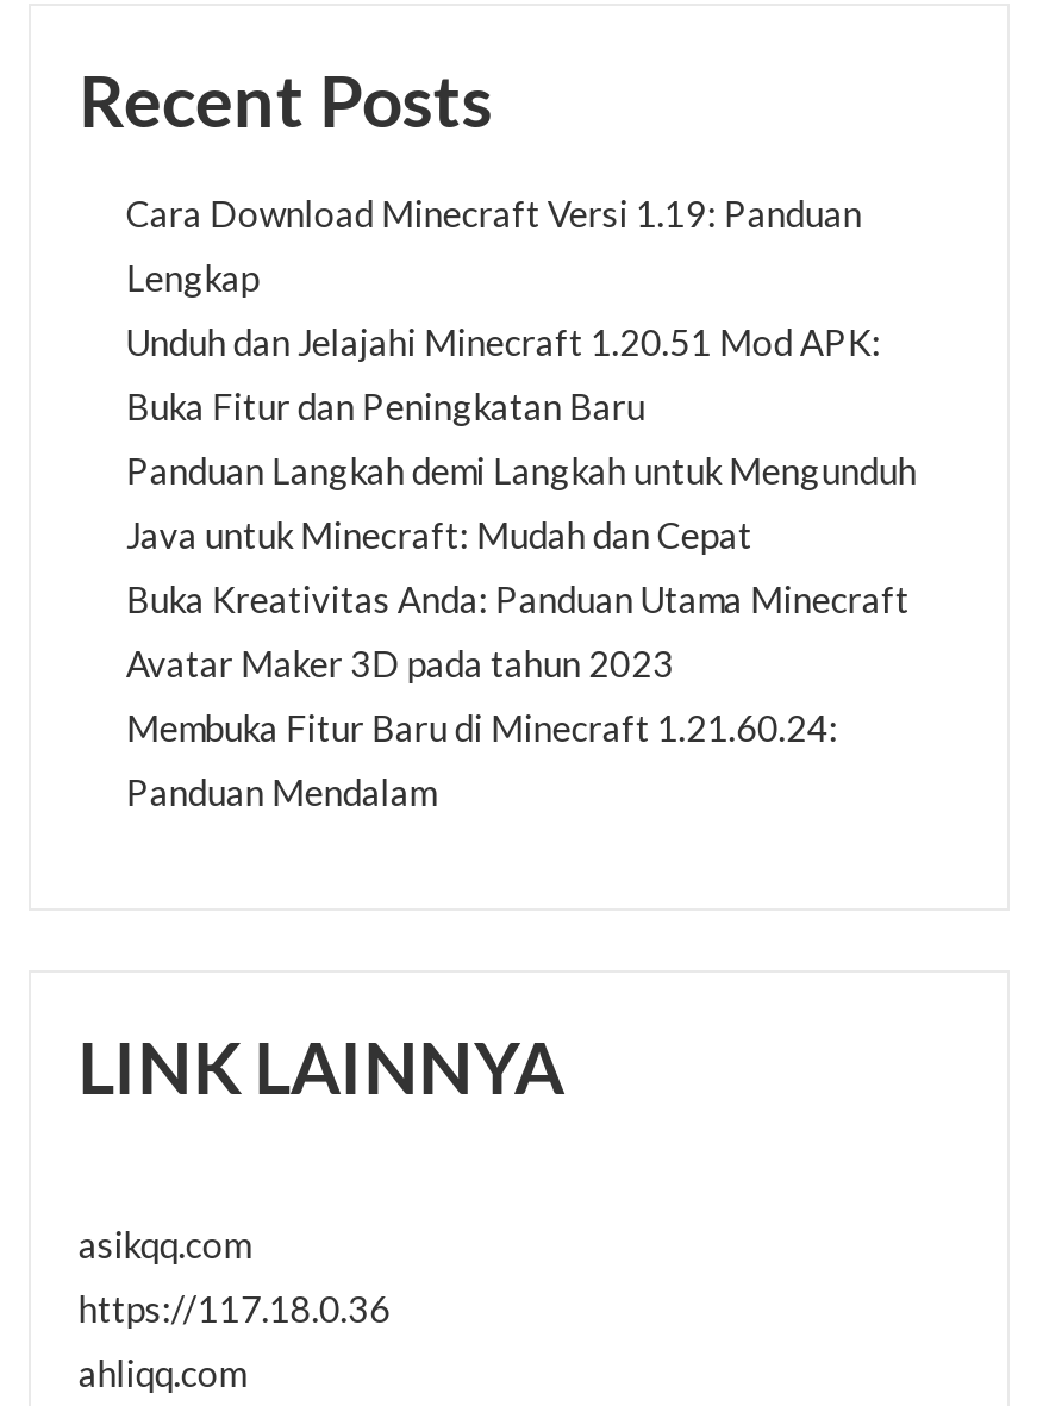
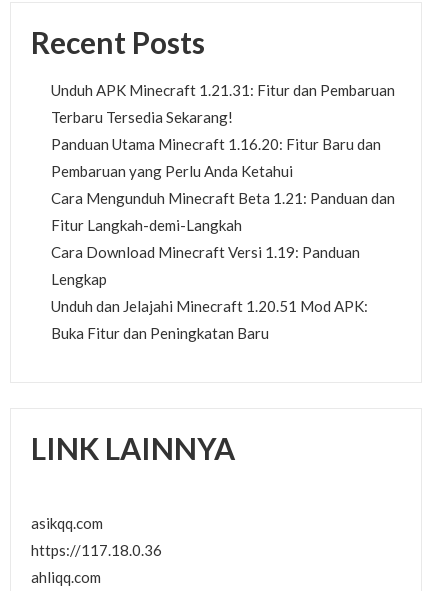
none -> [51,81,395,234] Unduh APK Minecraft 1.21.31: Fitur dan Pembaruan | Terbaru Tersedia Sekarang! | Panduan Utama Minecraft 1.16.20: Fitur Baru dan | Pembaruan yang Perlu Anda Ketahui | Cara Mengunduh Minecraft Beta 1.21: Panduan dan | Fitur Langkah-demi-Langkah
moved [126,192,881,428] -> [51,243,368,342]: Cara Download Minecraft Versi 1.19: Panduan | Lengkap | Unduh dan Jelajahi Minecraft 1.20.51 Mod APK: | Buka Fitur dan Peningkatan Baru
[126,450,917,814] Panduan Langkah demi Langkah untuk Mengunduh | Java untuk Minecraft: Mudah dan Cepat | Buka Kreativitas Anda: Panduan Utama Minecraft | Avatar Maker 3D pada tahun 2023 | Membuka Fitur Baru di Minecraft 1.21.60.24: | Panduan Mendalam -> none

